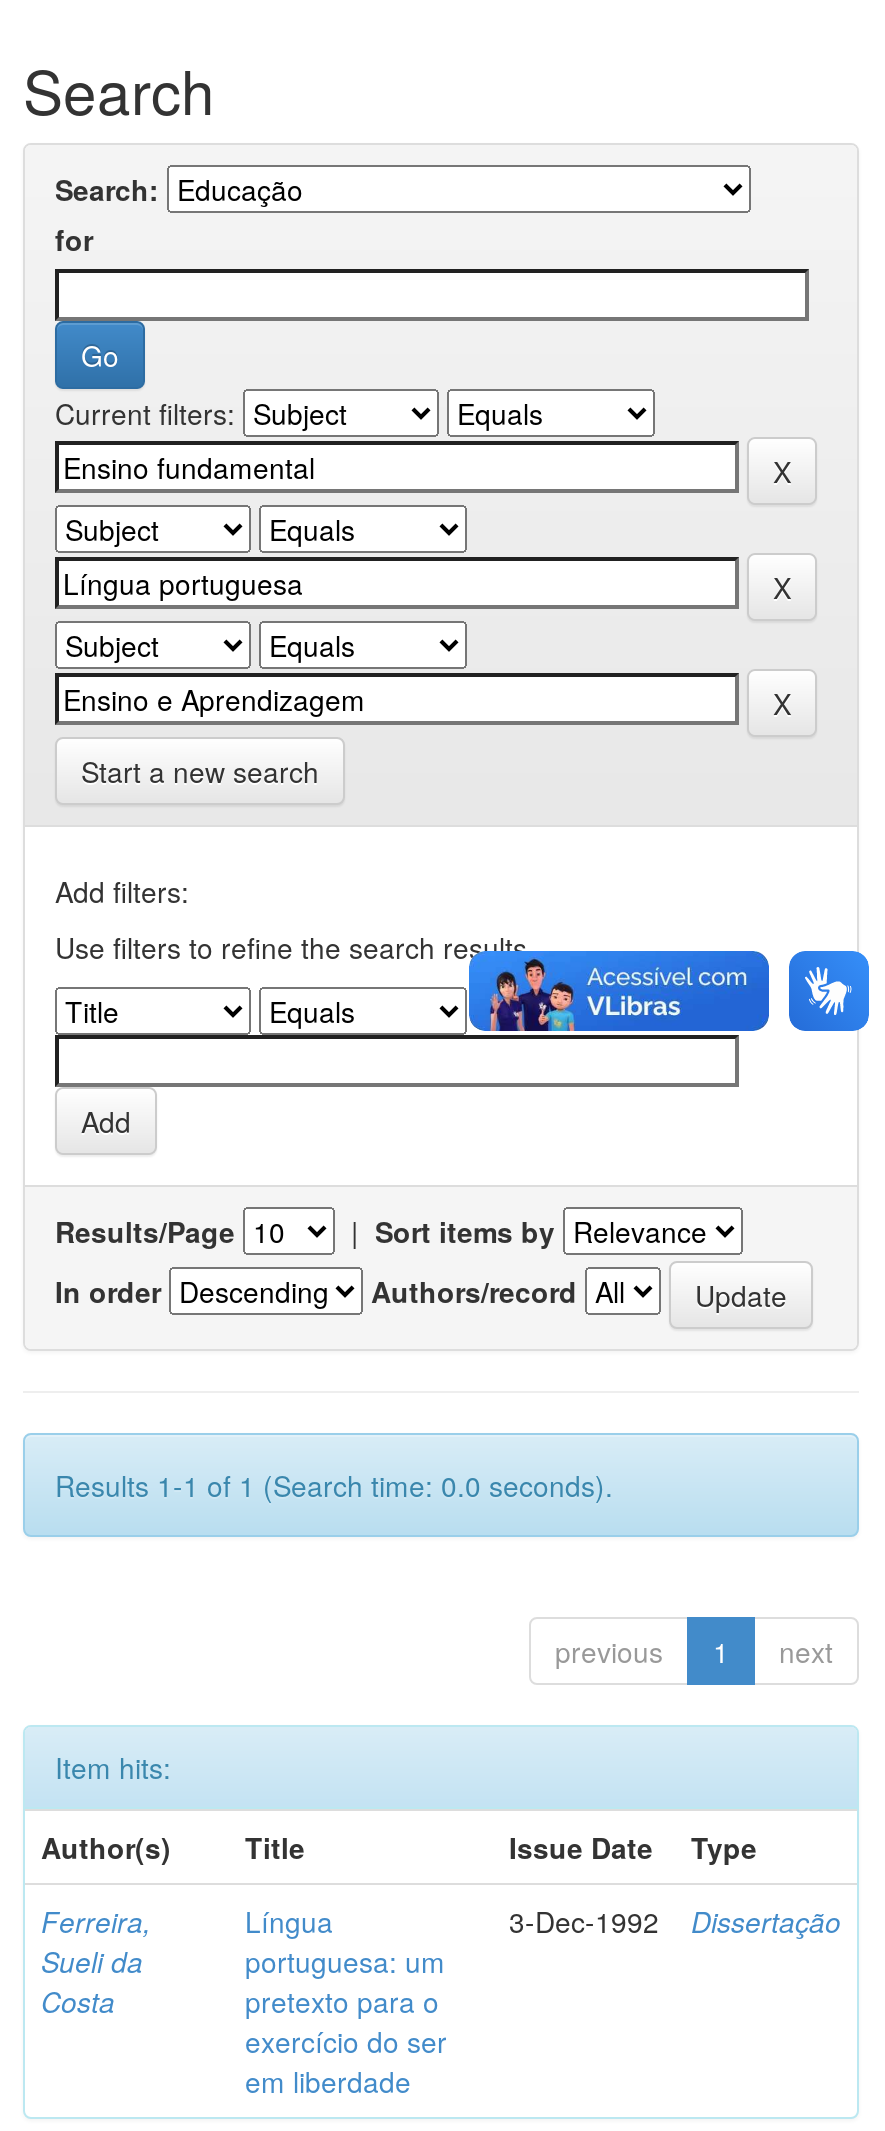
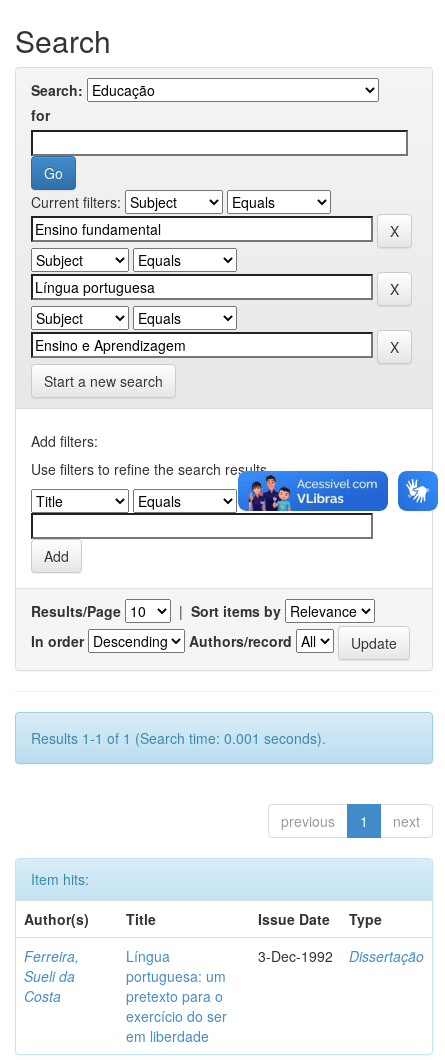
[55,1465,613,1505] Results 1-1 of 1 (Search time: 0.0 seconds). -> [31,728,326,748] Results 1-1 of 1 (Search time: 0.001 seconds).

